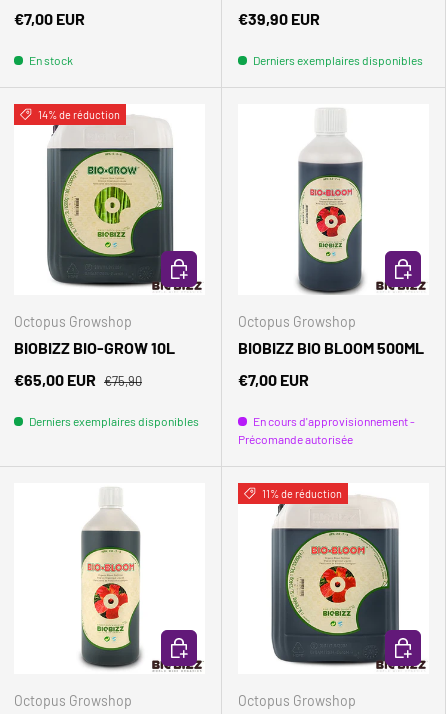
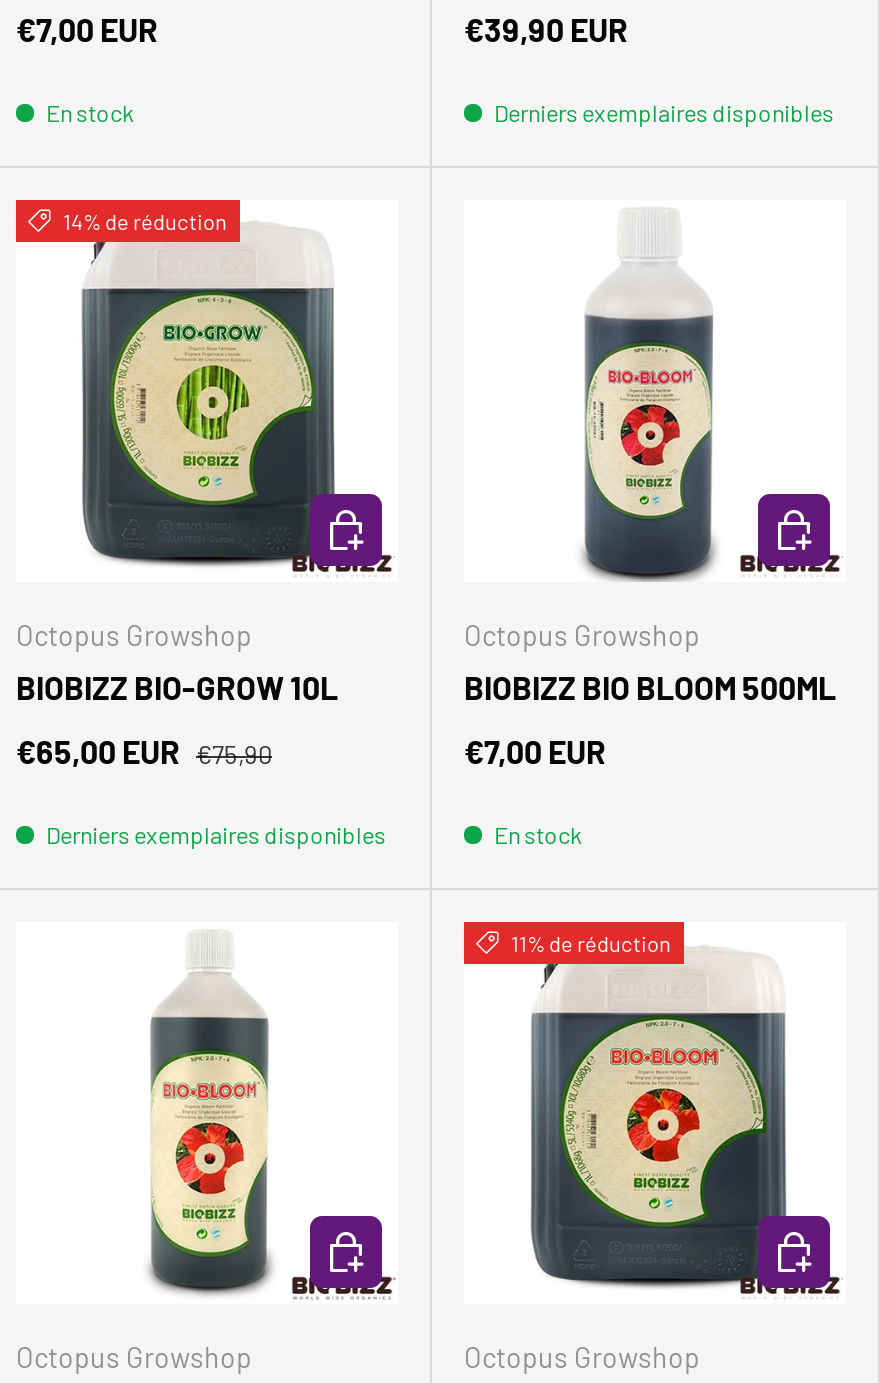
[238,414,415,446] En cours d'approvisionnement - | Précomande autorisée -> [494,820,582,848] En stock

